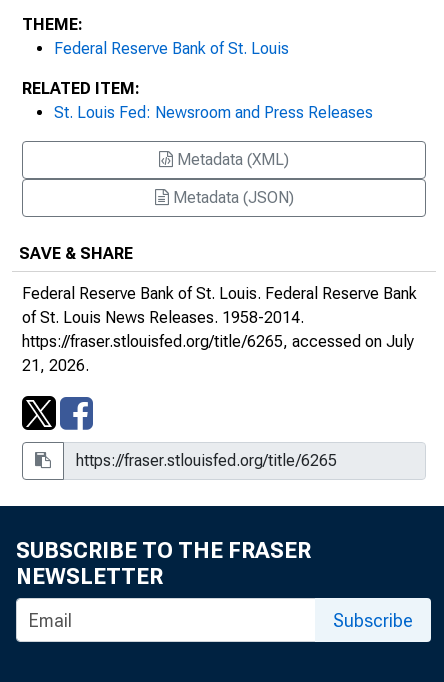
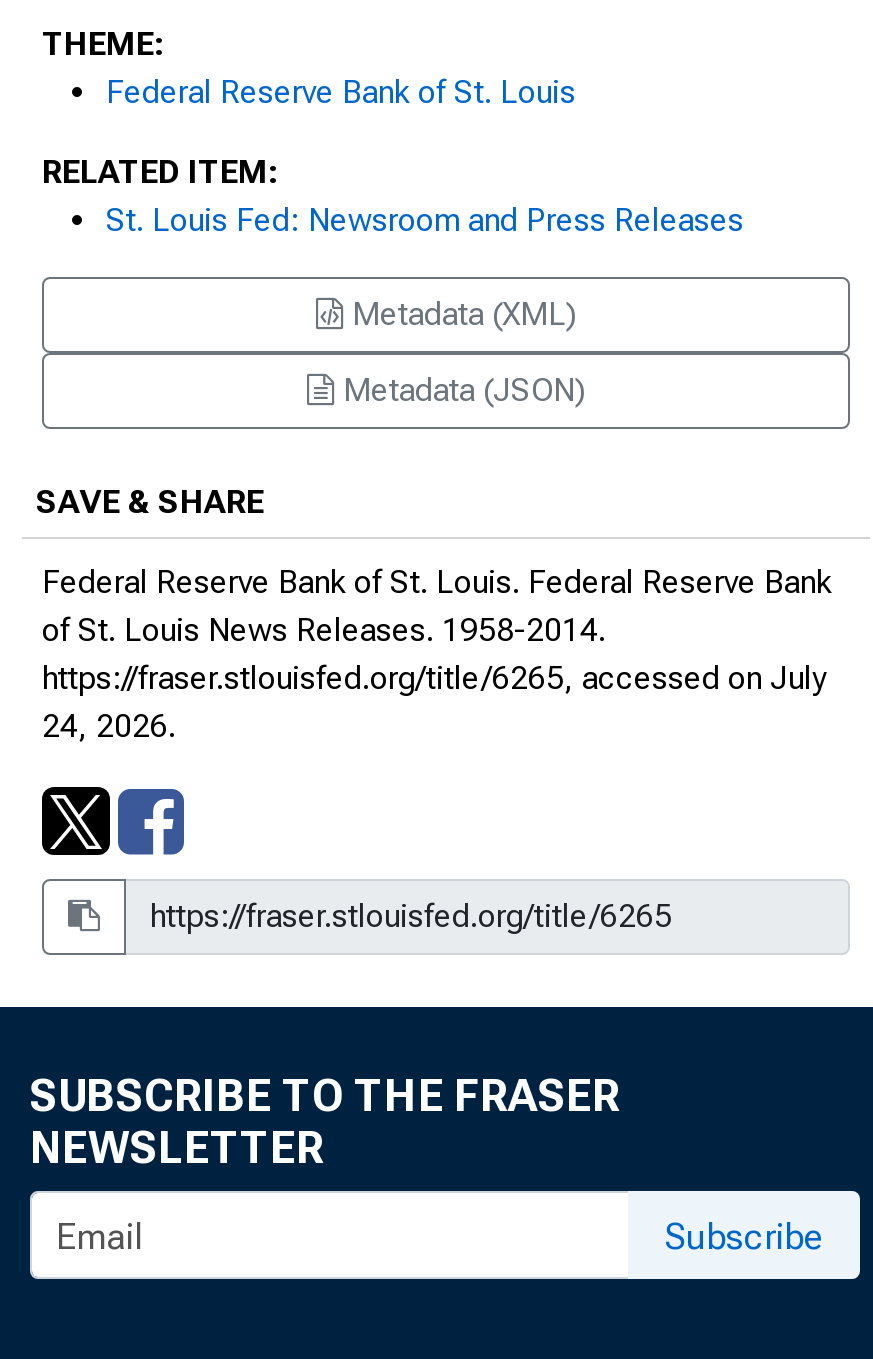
[22,356,89,375] 21, 2026. -> [42,707,176,745] 24, 2026.

